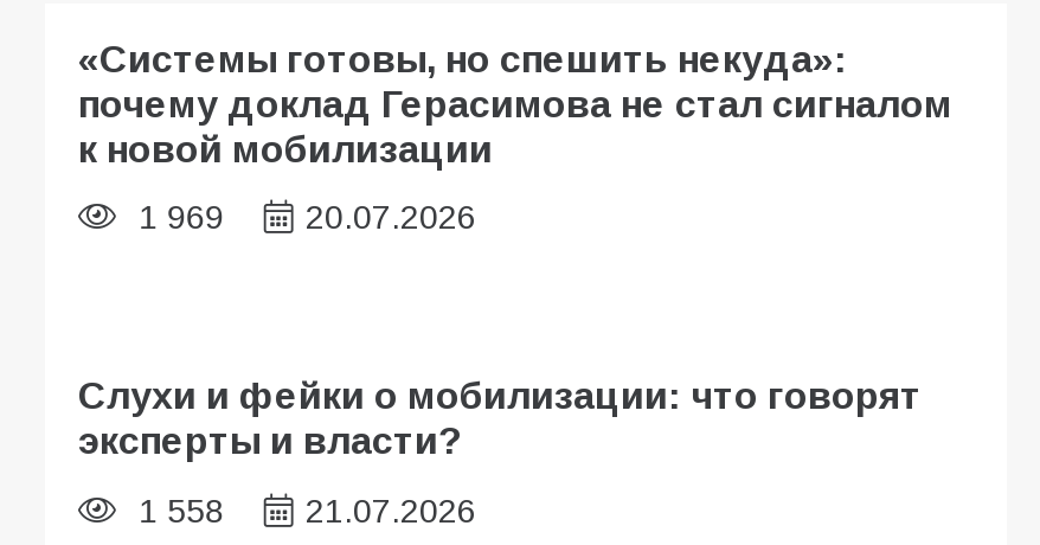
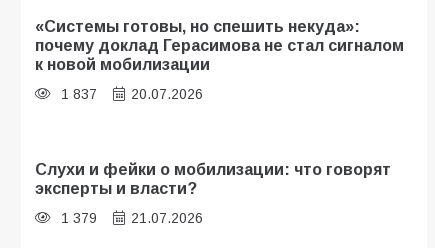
[129,198,224,236] 1 969 -> [57,86,97,102] 1 837
[129,492,224,530] 1 558 -> [57,210,97,226] 1 379

